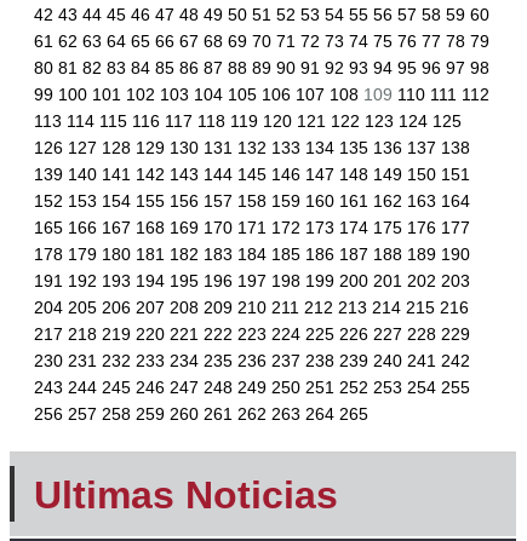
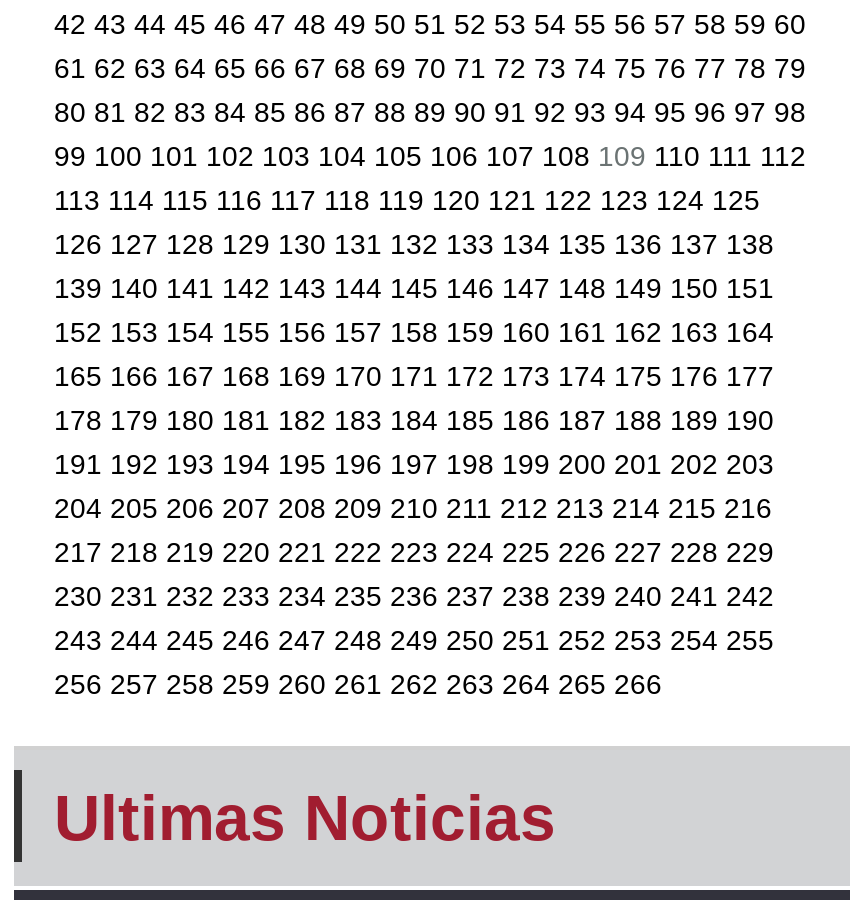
[34,404,368,424] 256 257 258 259 260 261 262 263 264 265 -> [54,668,662,700] 256 257 258 259 260 261 262 263 264 265 266

